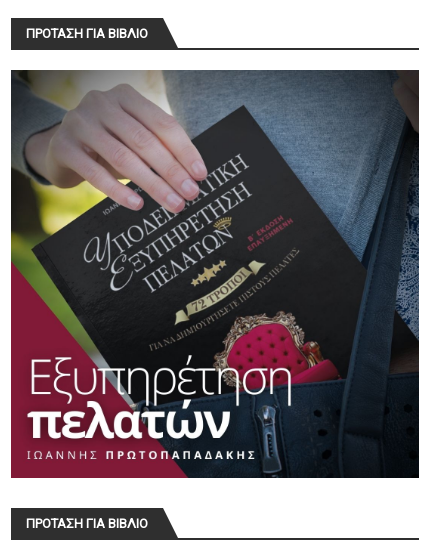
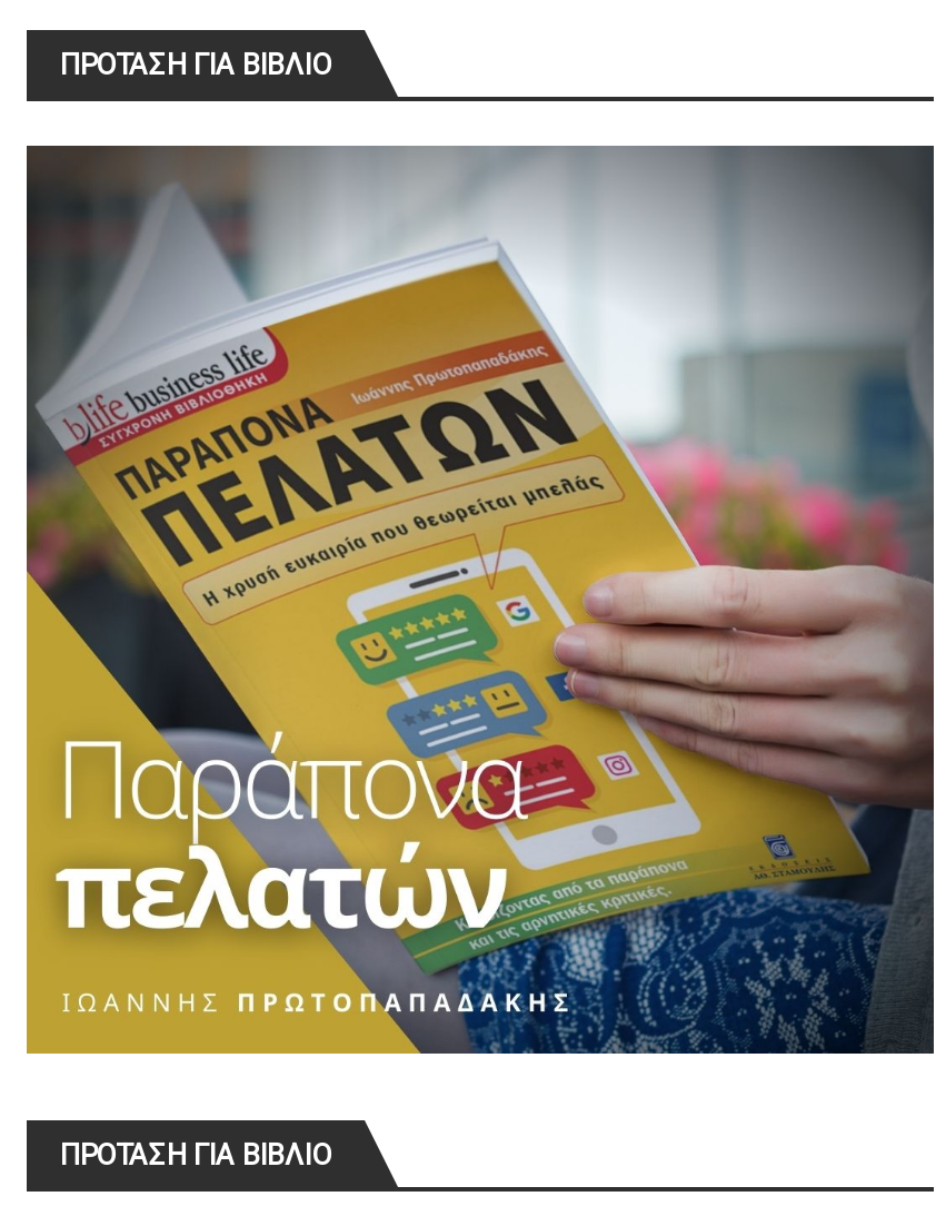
[10,70,419,479] [image] -> [24,146,934,1056] [image]

